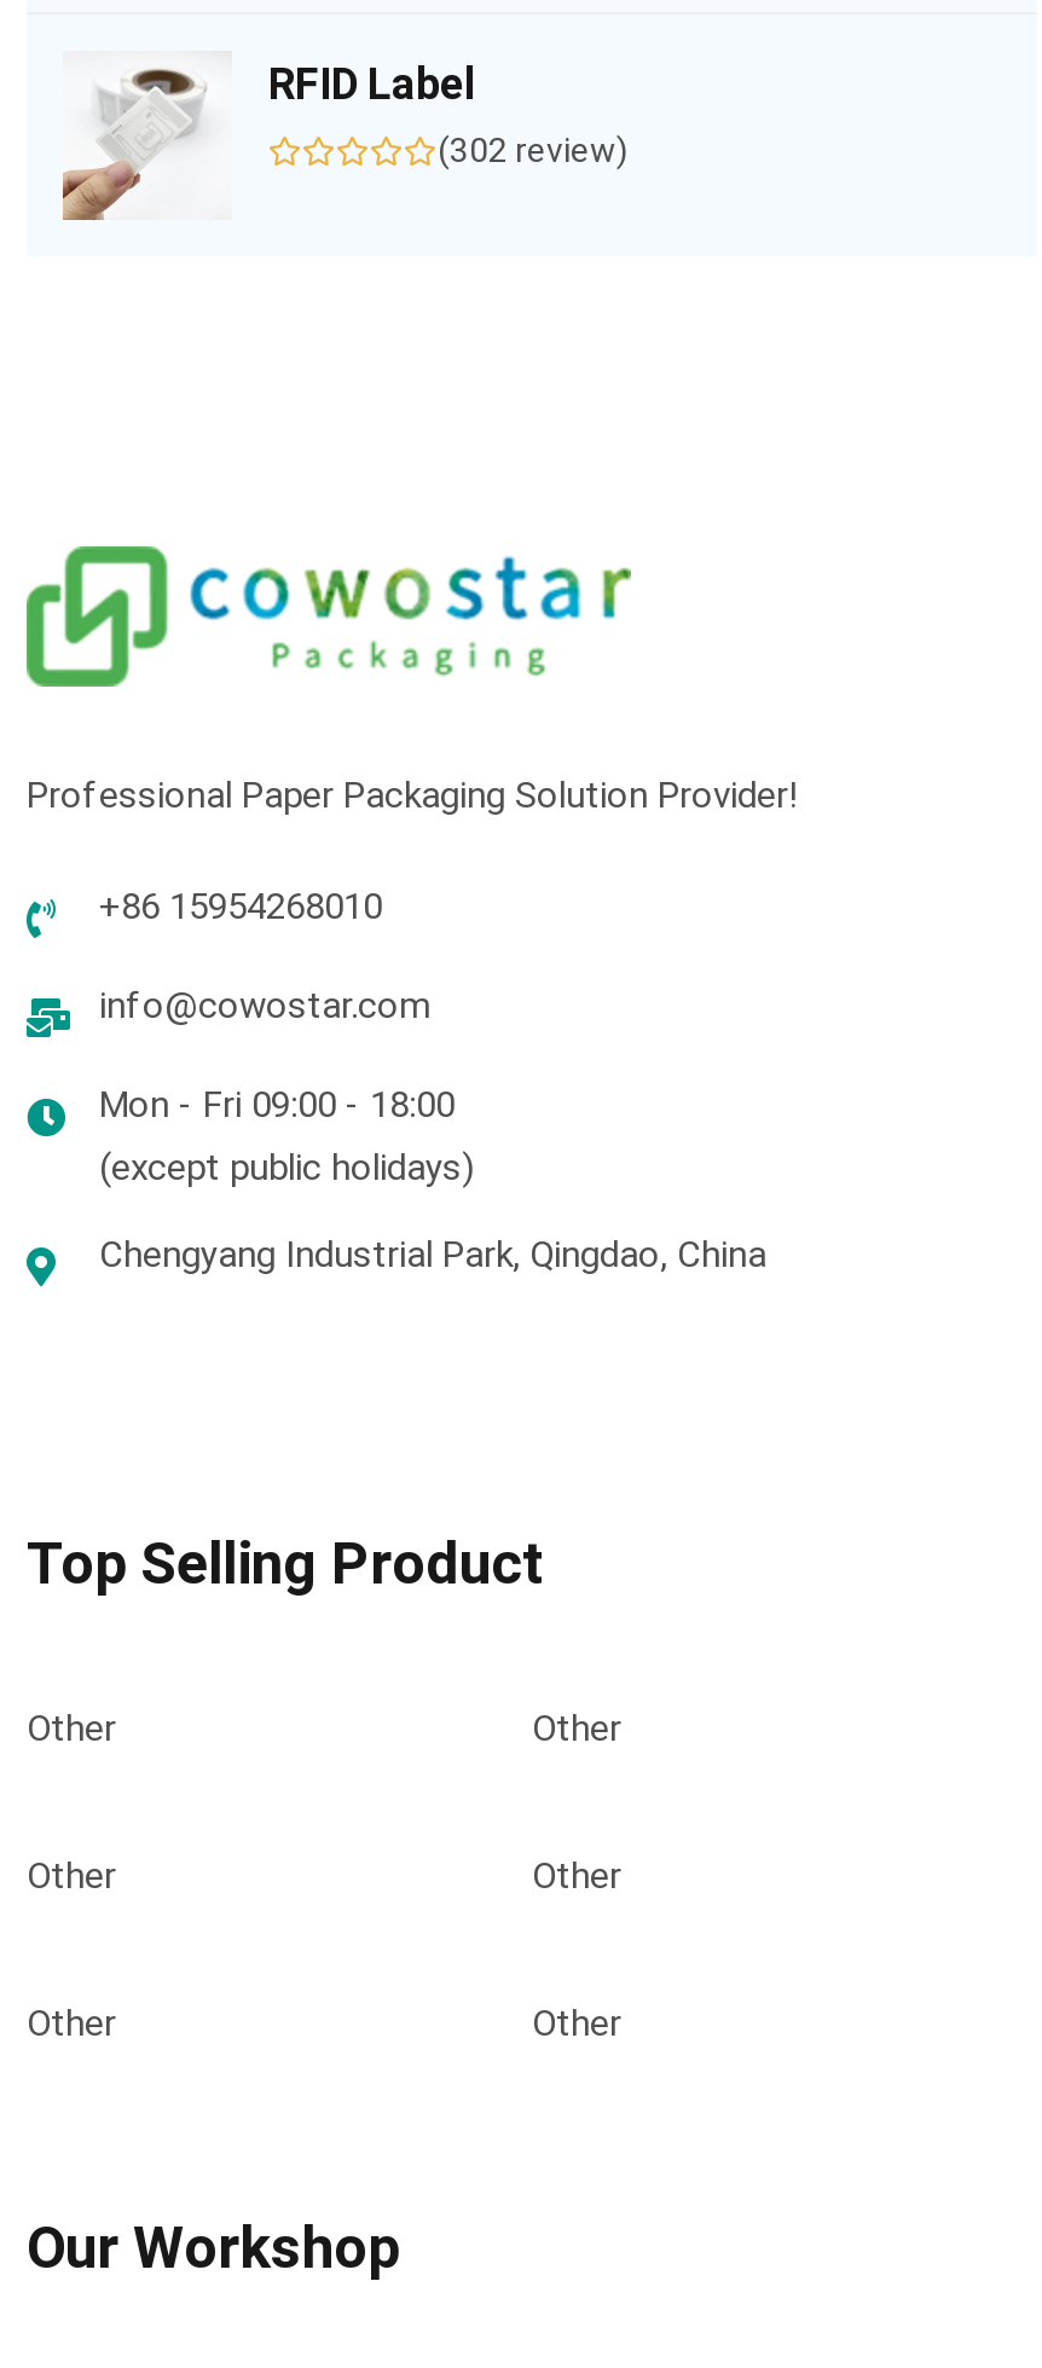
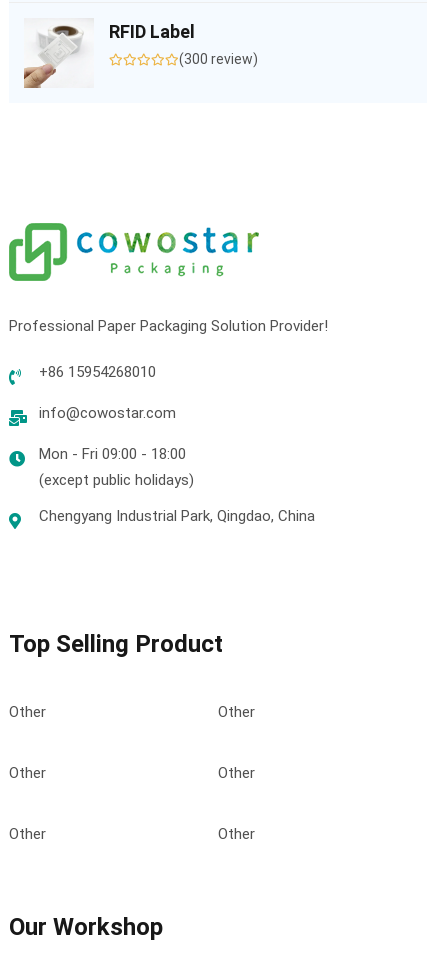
[438,130,629,169] (302 review) -> [179,51,258,67] (300 review)

